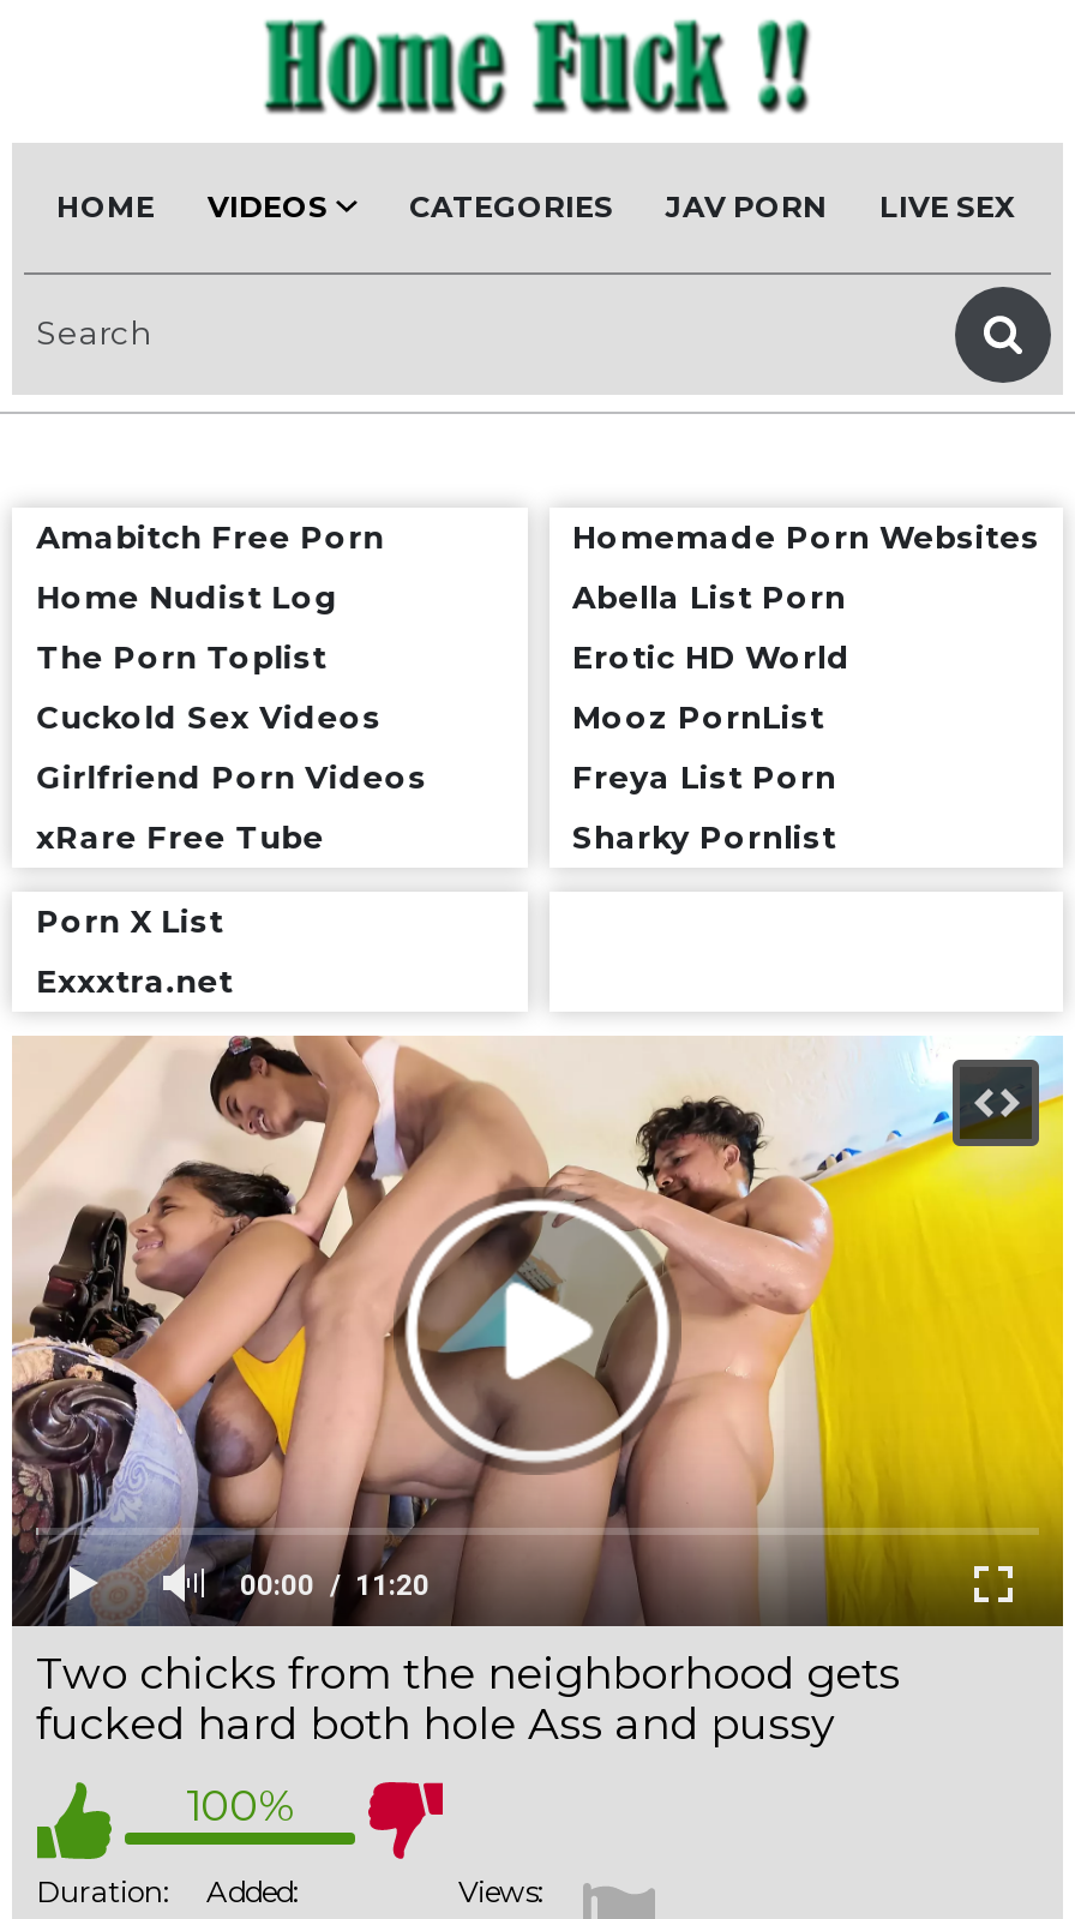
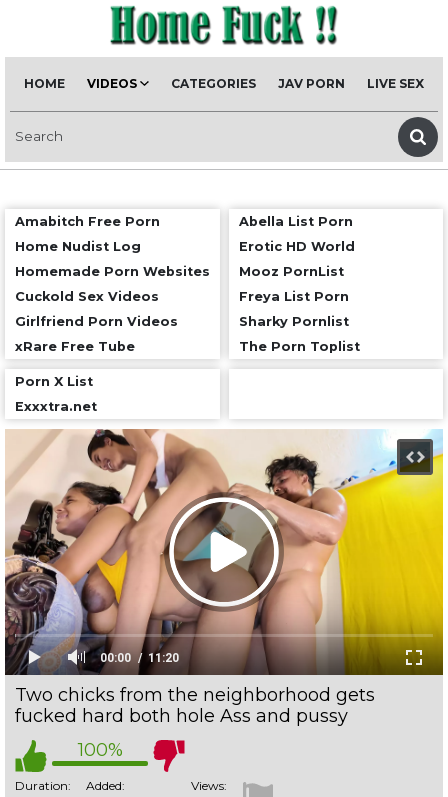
moved [572,520,1040,556] -> [15,264,210,279]: Homemade Porn Websites
moved [572,580,851,856] -> [238,214,354,329]: Abella List Porn | Erotic HD World | Mooz PornList | Freya List Porn | Sharky Pornlist
moved [36,640,327,676] -> [238,339,359,354]: The Porn Toplist

